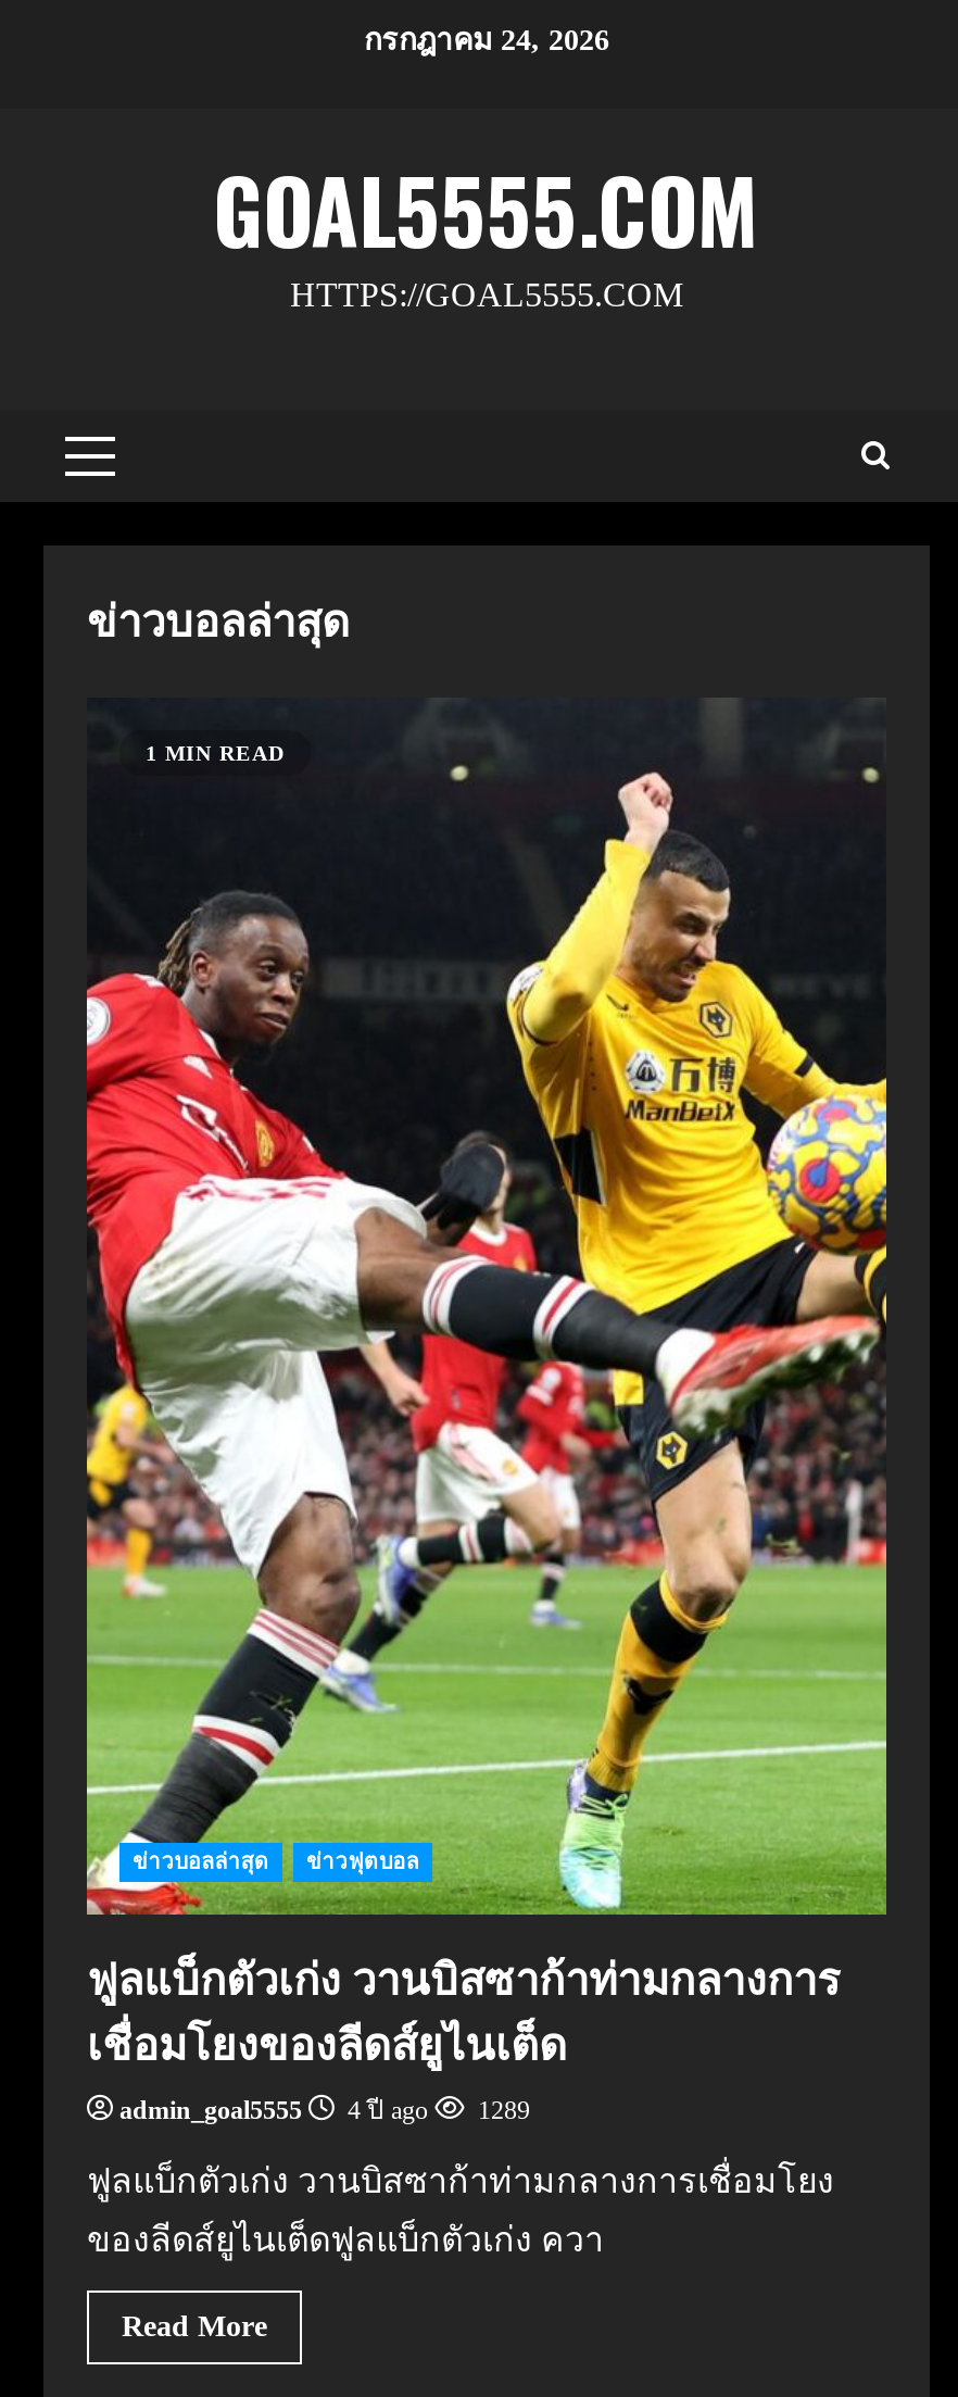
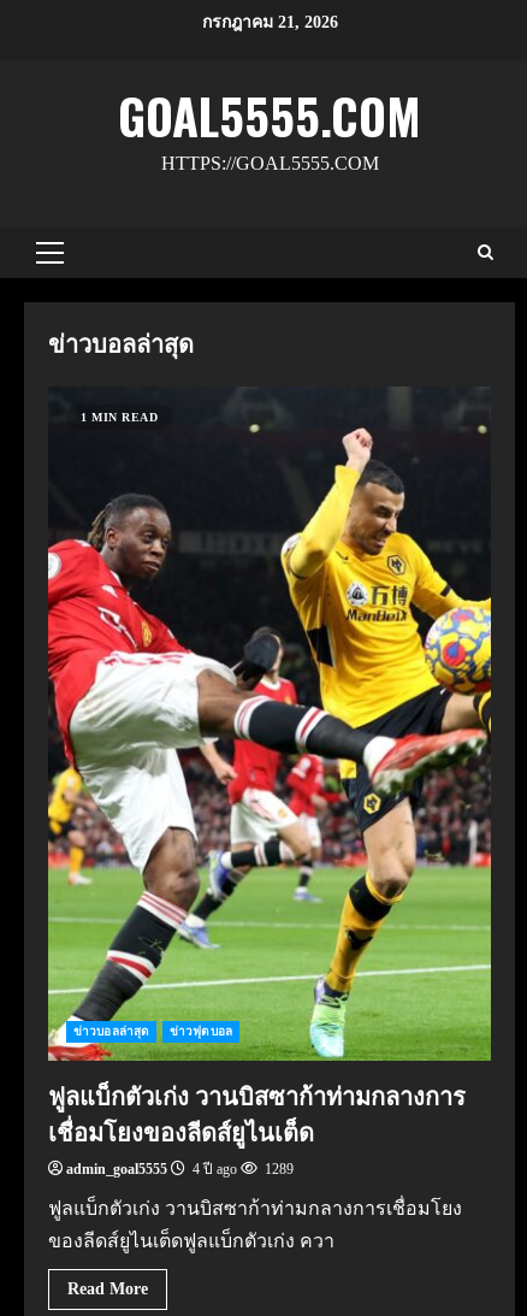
[364,23,609,55] กรกฎาคม 24, 2026 -> [202,13,337,31] กรกฎาคม 21, 2026

